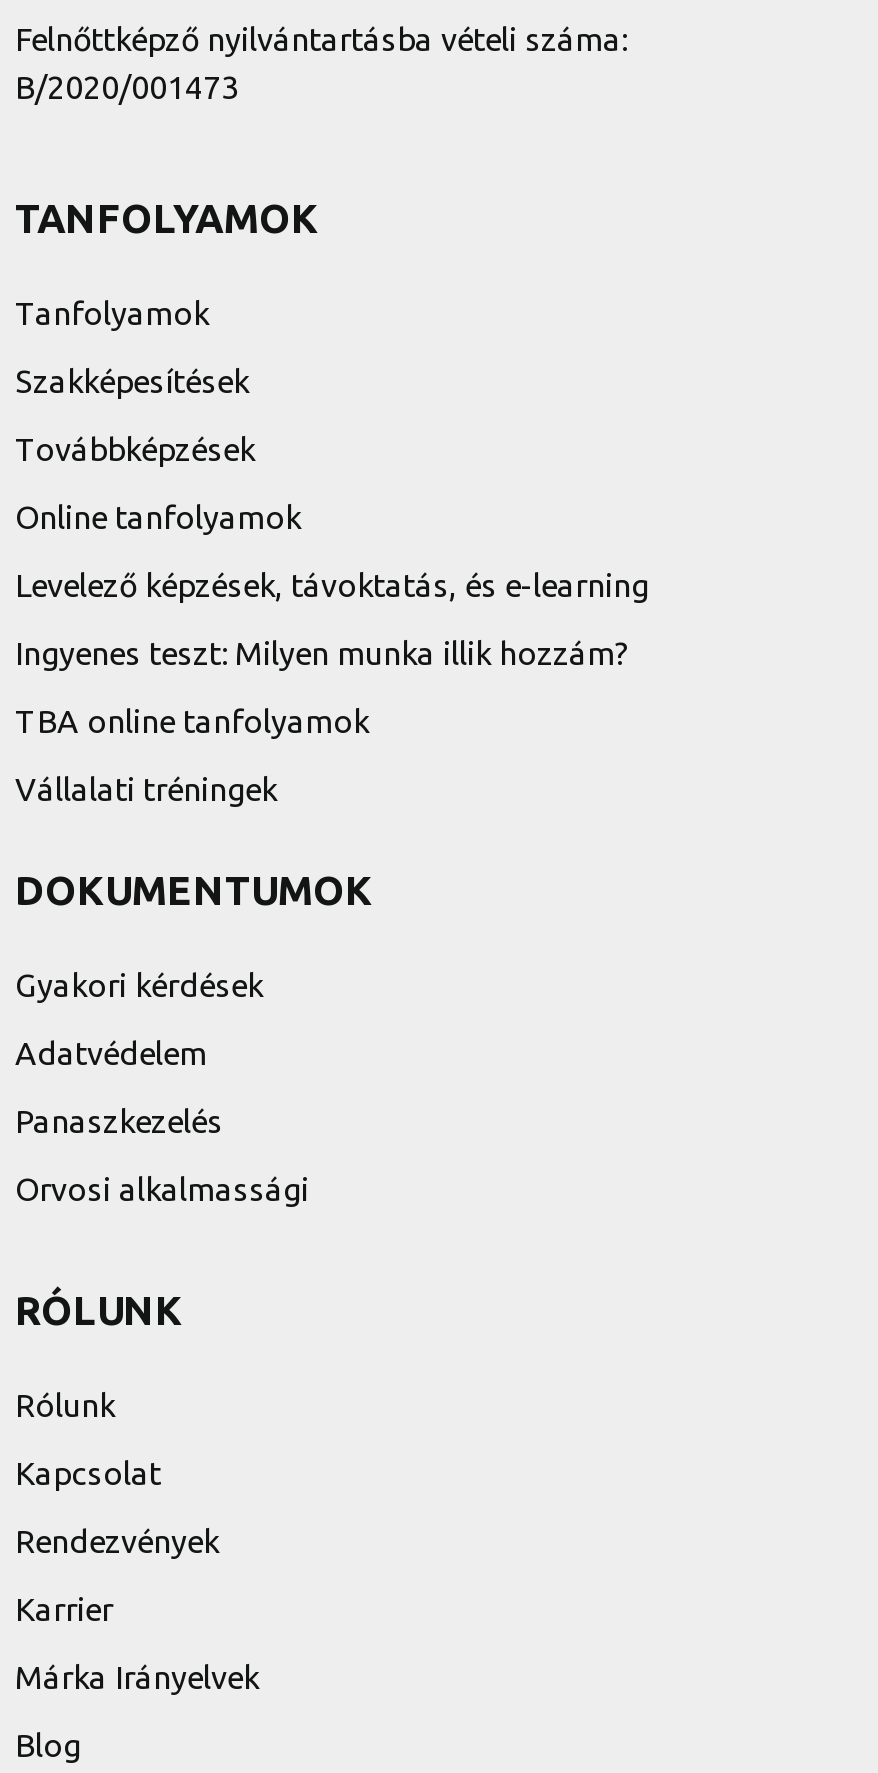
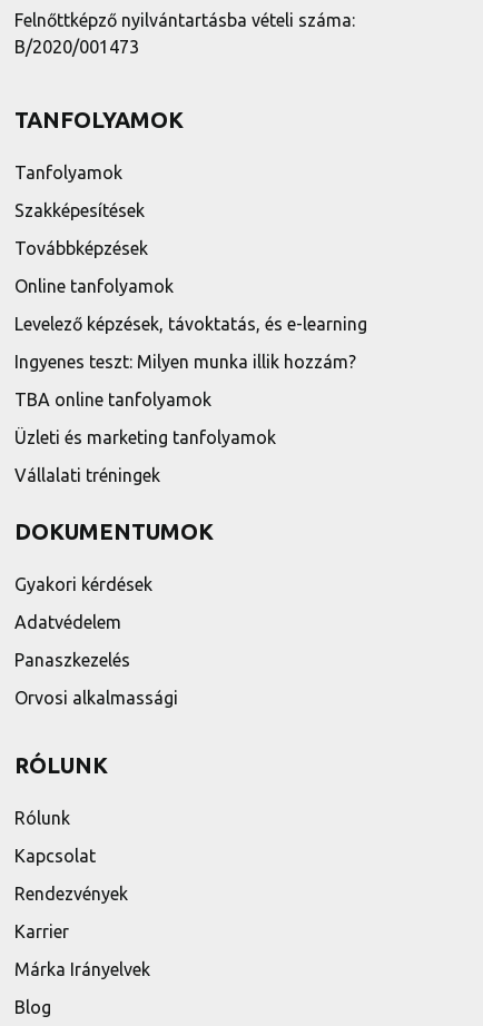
none -> [14,427,276,447] Üzleti és marketing tanfolyamok

